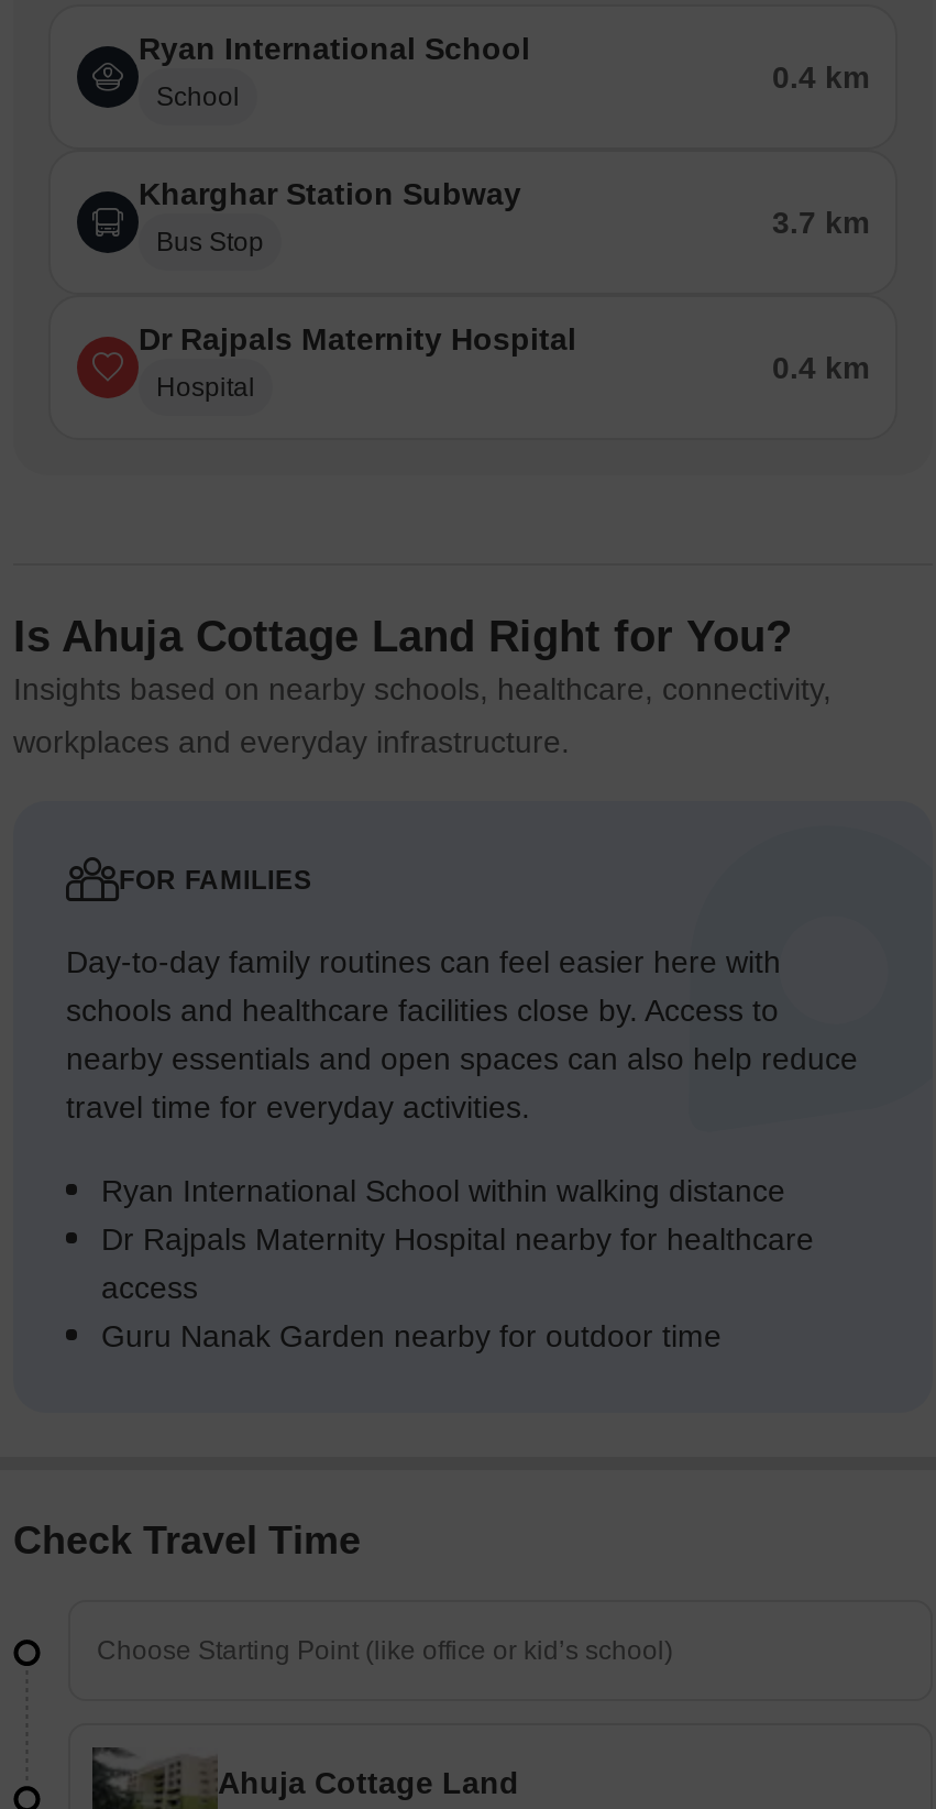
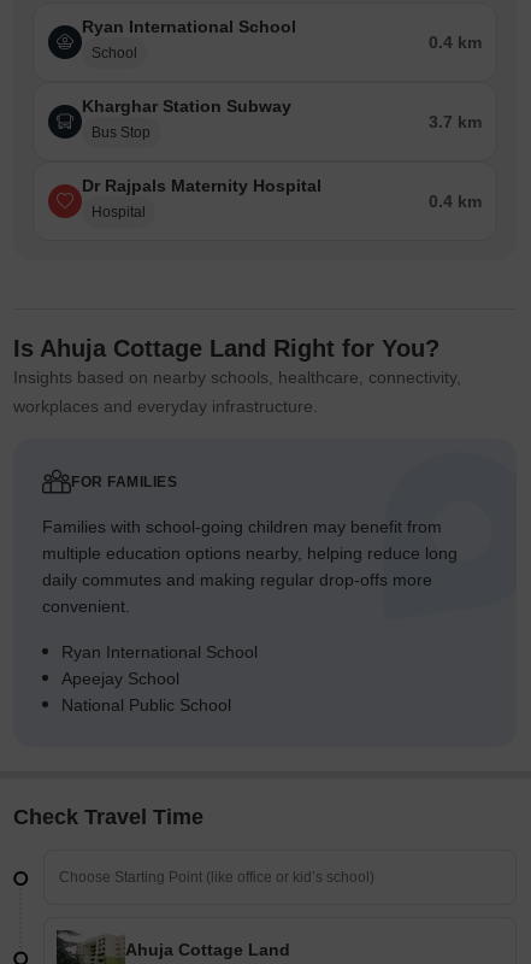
[66,945,858,1125] Day-to-day family routines can feel easier here with | schools and healthcare facilities close by. Access to | nearby essentials and open spaces can also help reduce | travel time for everyday activities. -> [42,517,458,616] Families with school-going children may benefit from | multiple education options nearby, helping reduce long | daily commutes and making regular drop-offs more | convenient.
[101,1174,814,1354] Ryan International School within walking distance | Dr Rajpals Maternity Hospital nearby for healthcare | access | Guru Nanak Garden nearby for outdoor time -> [61,643,258,715] Ryan International School | Apeejay School | National Public School

